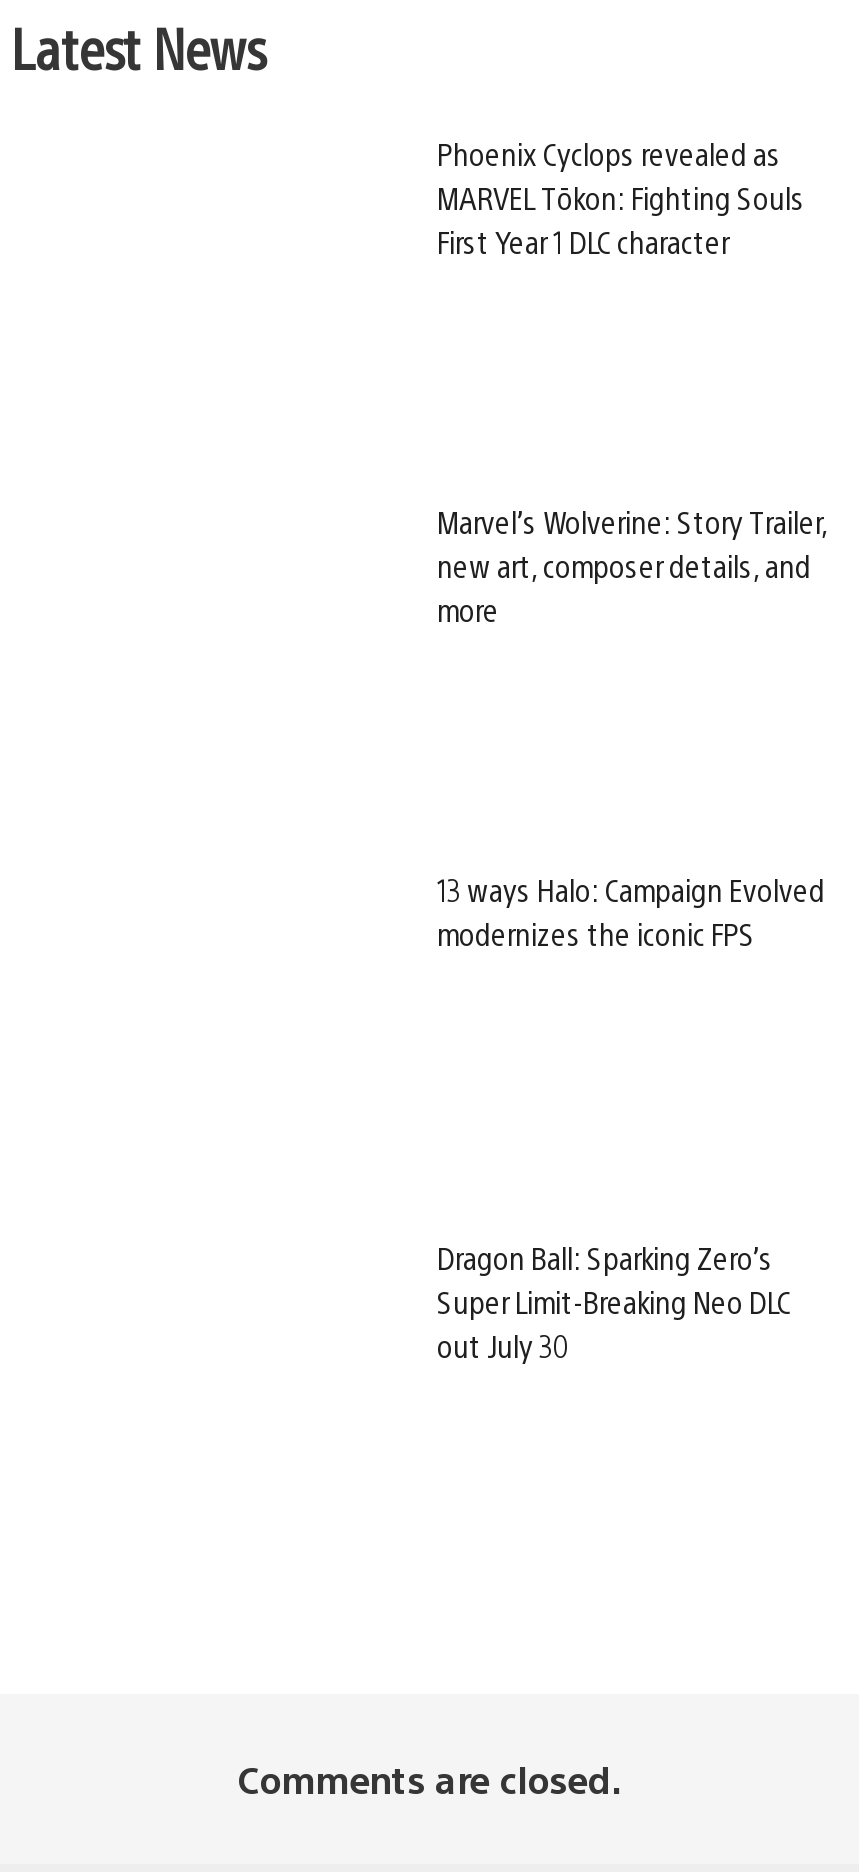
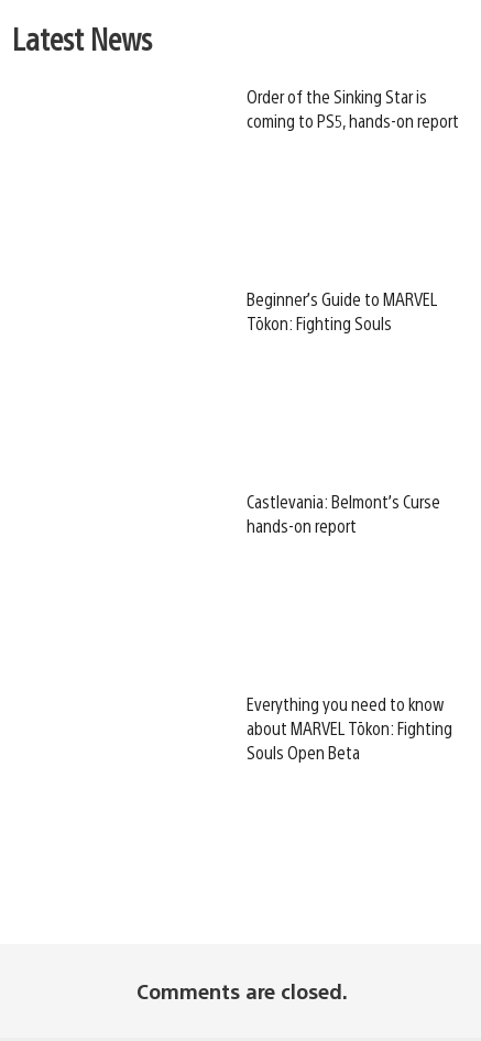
[437,132,805,262] Phoenix Cyclops revealed as | MARVEL Tōkon: Fighting Souls | First Year 1 DLC character -> [247,85,459,132] Order of the Sinking Star is | coming to PS5, hands-on report
[437,500,827,630] Marvel’s Wolverine: Story Trailer, | new art, composer details, and | more -> [247,287,437,334] Beginner’s Guide to MARVEL | Tōkon: Fighting Souls
[437,868,825,954] 13 ways Halo: Campaign Evolved | modernizes the iconic FPS -> [247,489,440,537] Castlevania: Belmont’s Curse | hands-on report
[437,1236,791,1366] Dragon Ball: Sparking Zero’s | Super Limit-Breaking Neo DLC | out July 30 -> [247,692,452,763] Everything you need to know | about MARVEL Tōkon: Fighting | Souls Open Beta

